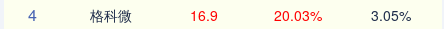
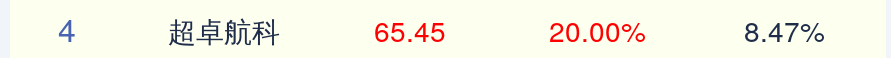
[90,5,411,25] 格科微 | 16.9 | 20.03% | 3.05% -> [168,10,824,50] 超卓航科 | 65.45 | 20.00% | 8.47%

